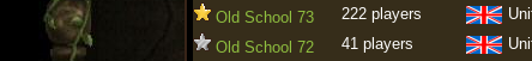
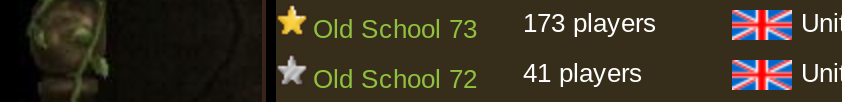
[215,5,421,26] Old School 73 222 players -> [313,8,657,44] Old School 73 173 players

